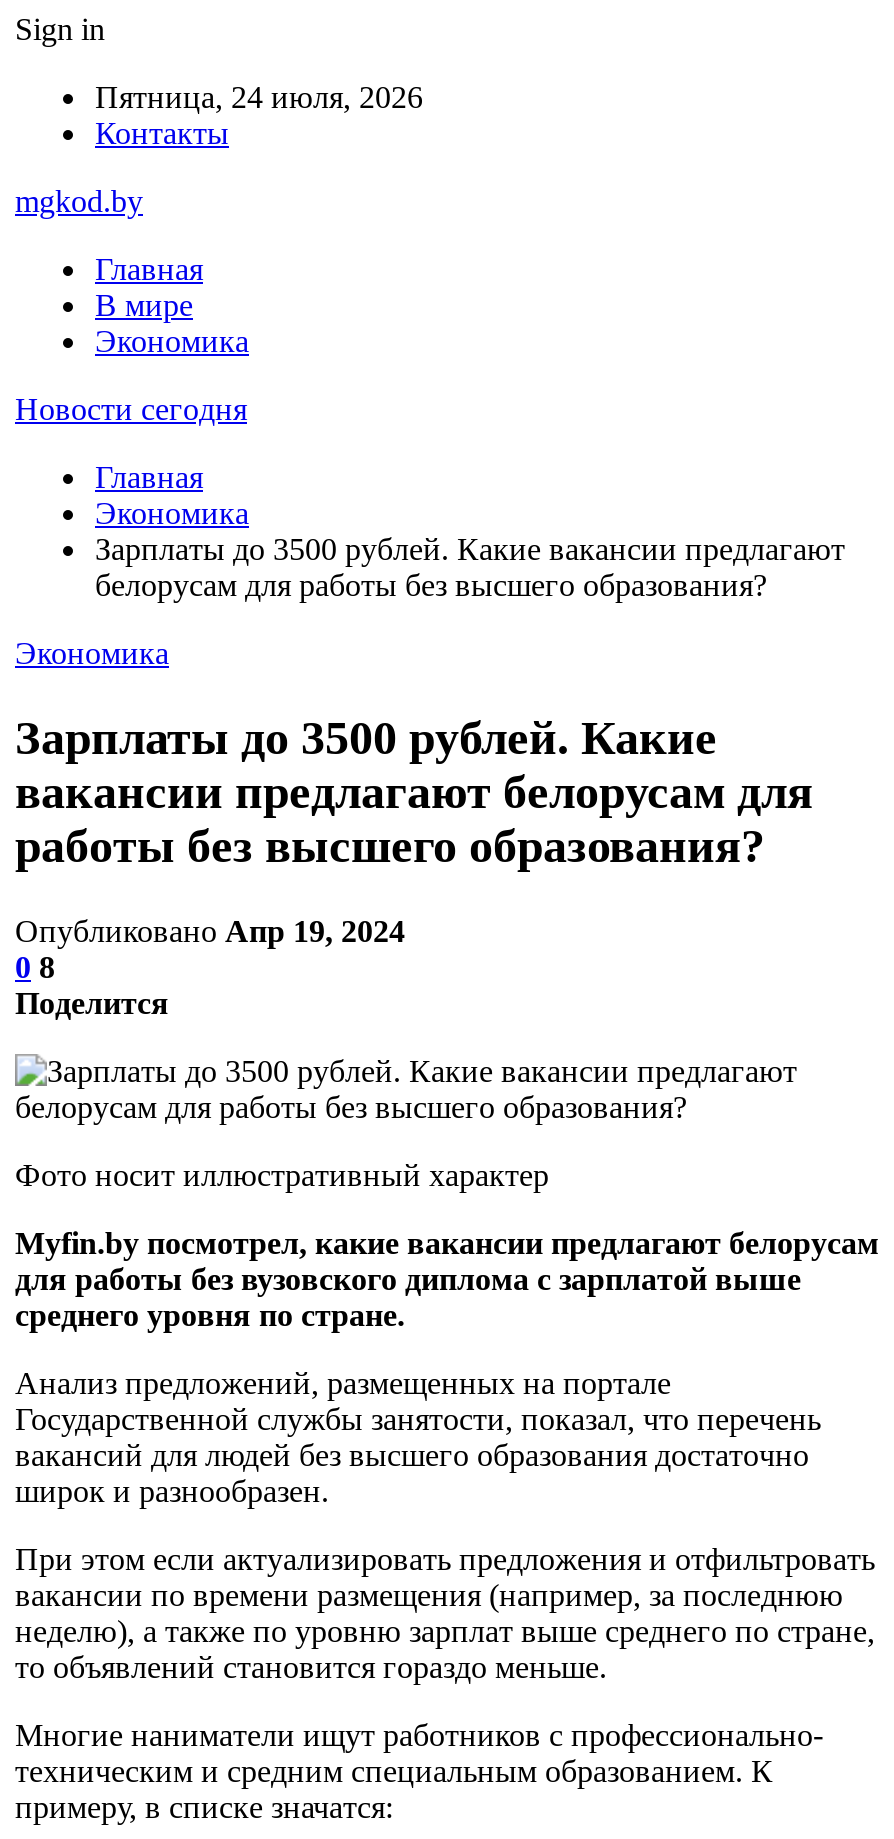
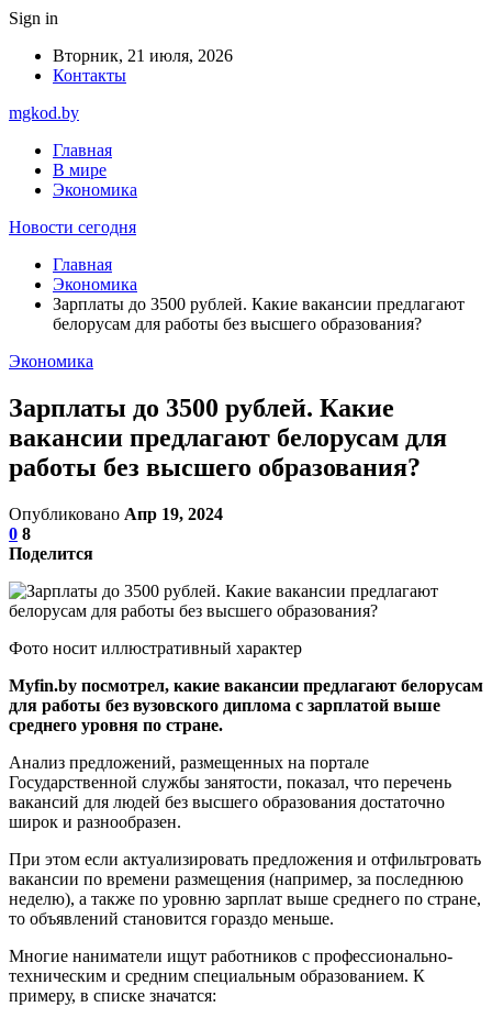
[95,80,423,114] Пятница, 24 июля, 2026 -> [53,46,233,65] Вторник, 21 июля, 2026

